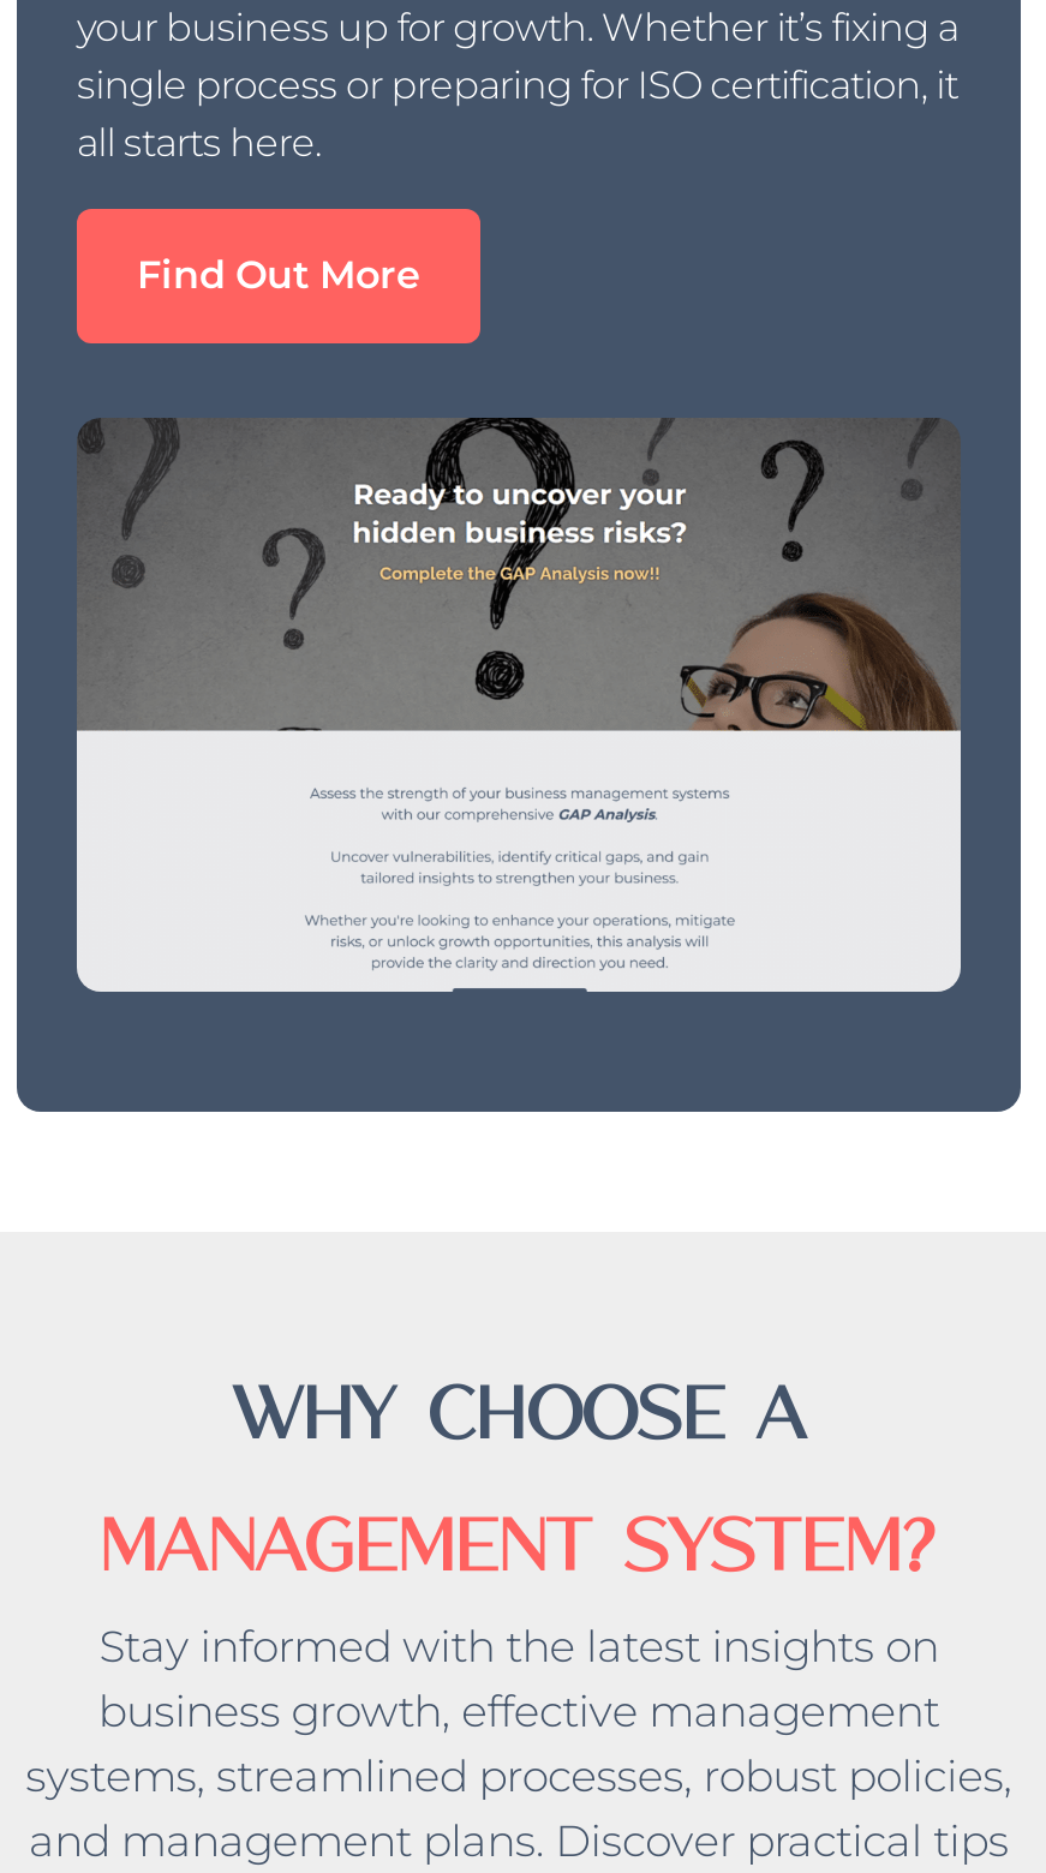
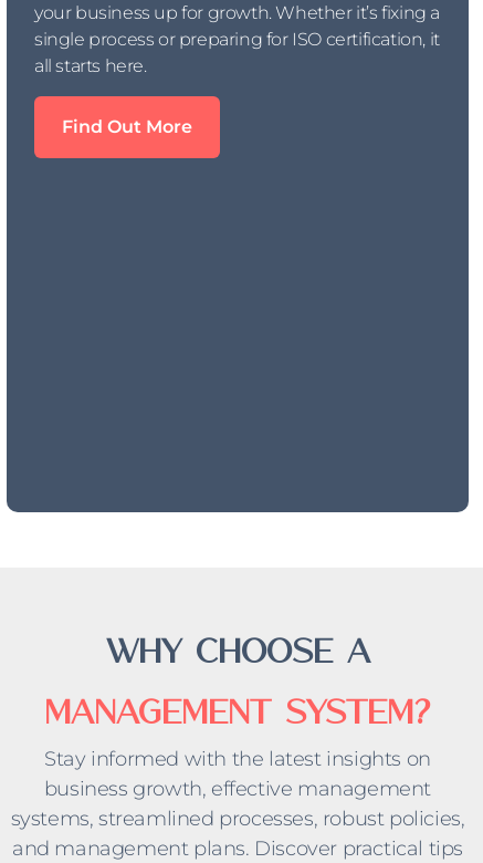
[74,415,963,994] [image] -> none

